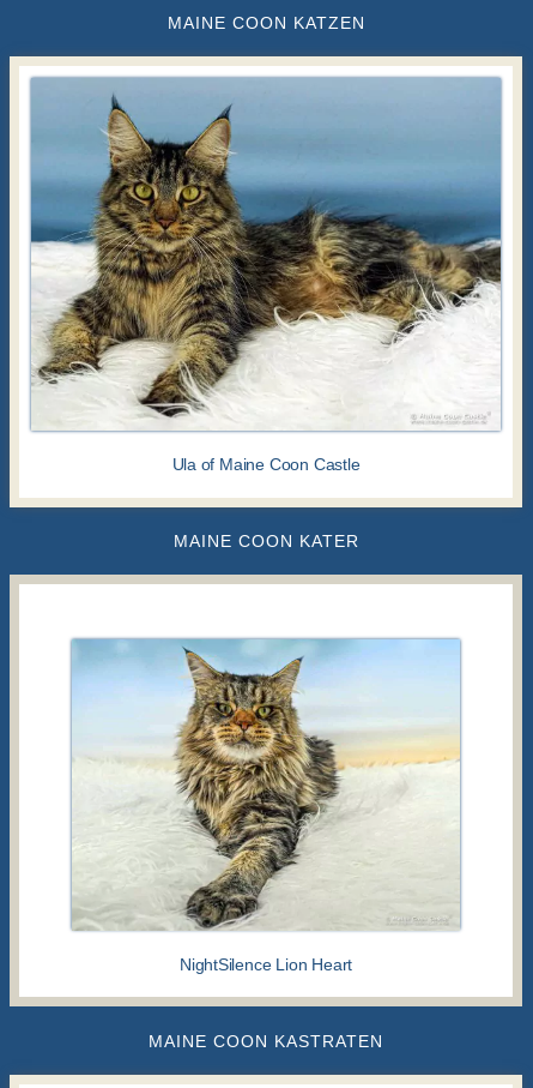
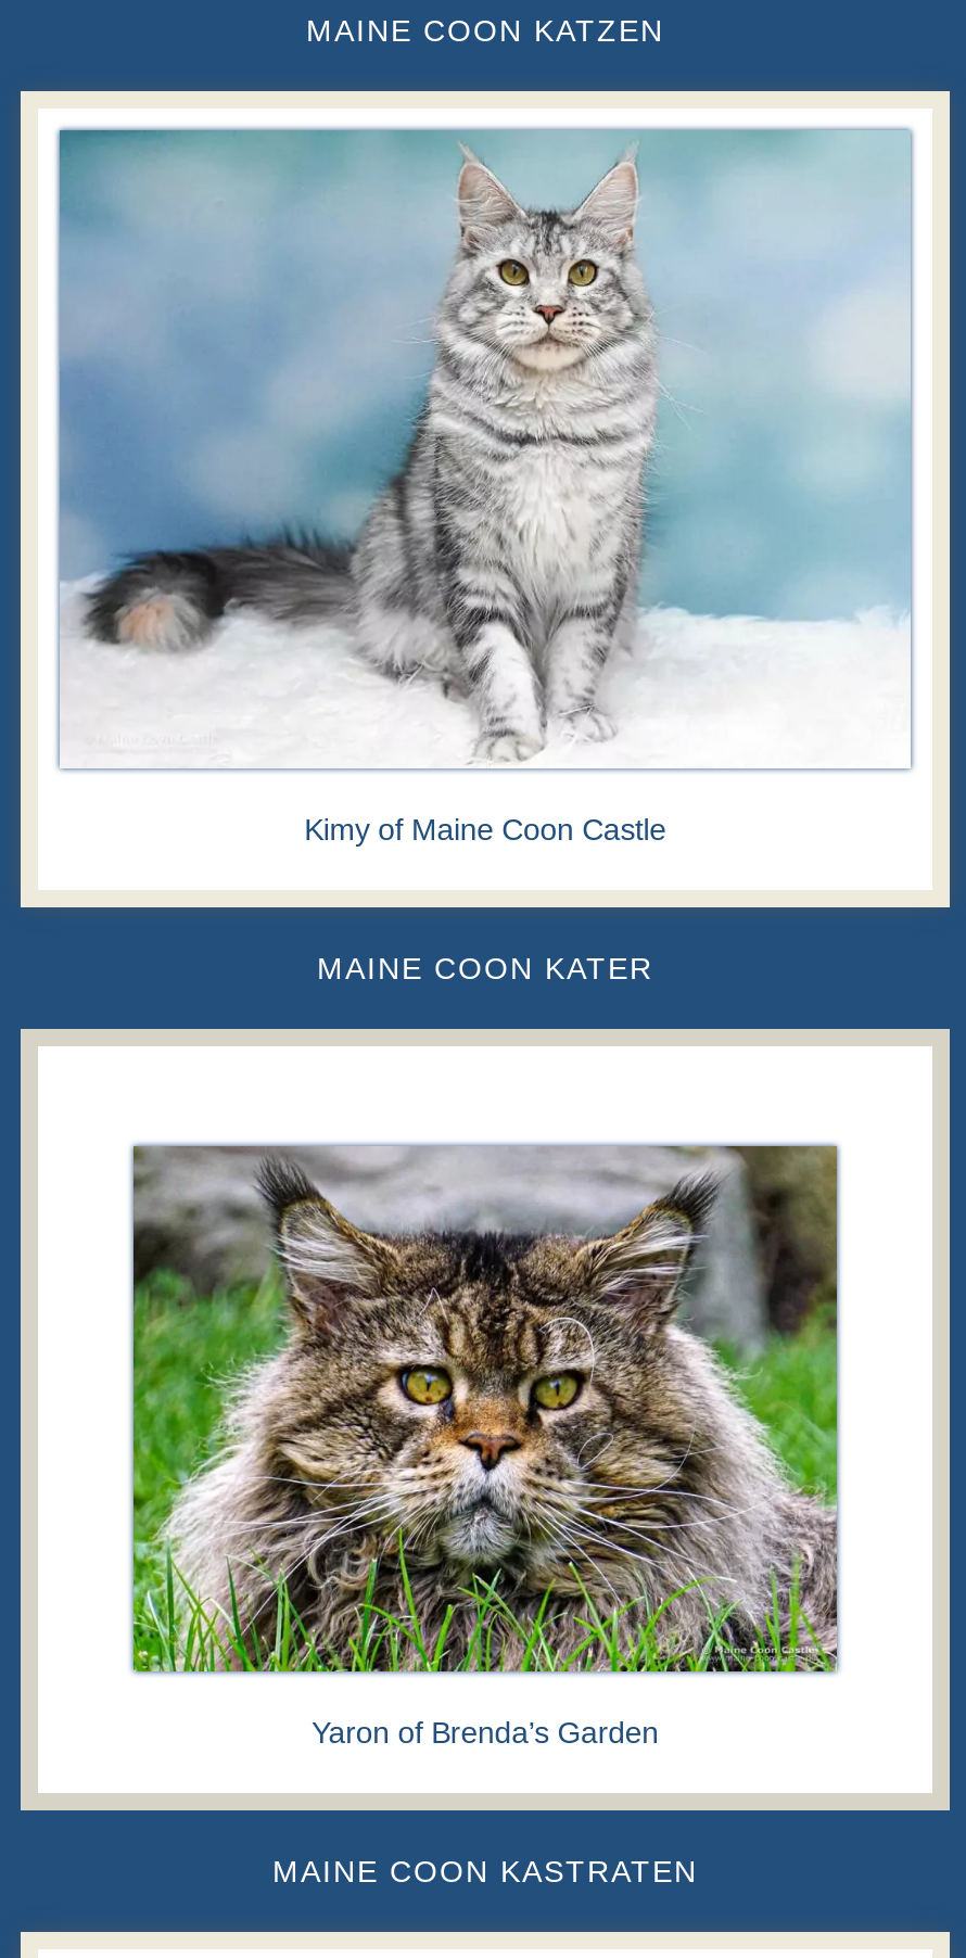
[31,79,502,474] [image] | Ula of Maine Coon Castle -> [58,130,911,847] [image] | Kimy of Maine Coon Castle
[72,638,460,973] [image] | NightSilence Lion Heart -> [131,1144,839,1751] [image] | Yaron of Brenda’s Garden

